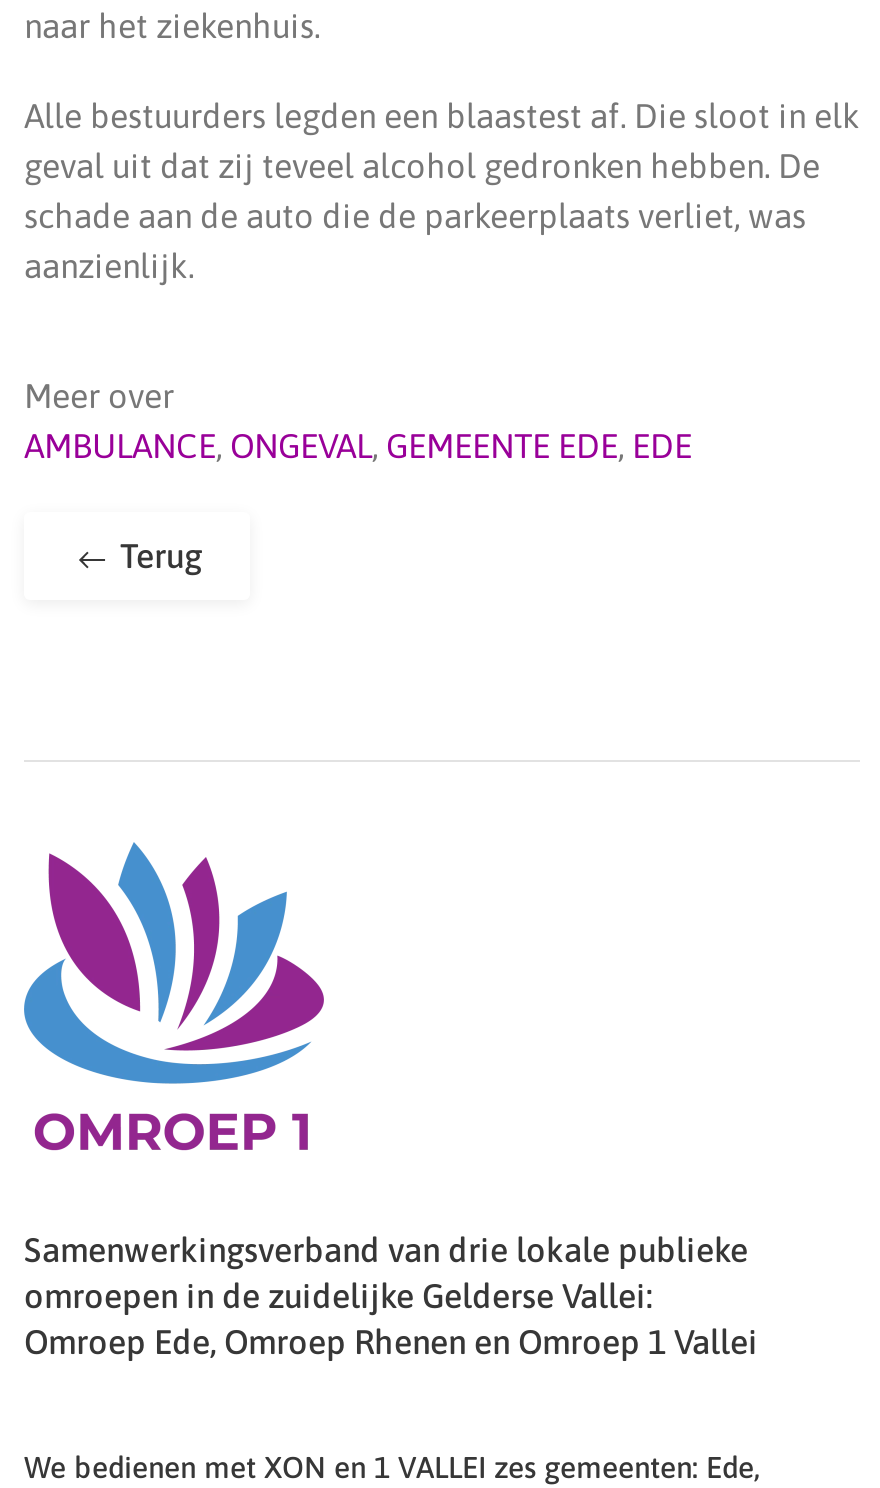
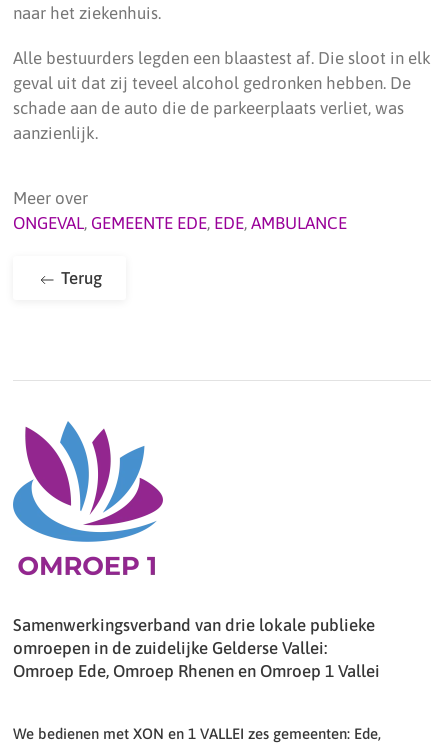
[24,426,692,466] AMBULANCE, ONGEVAL, GEMEENTE EDE, EDE -> [13,213,347,233] ONGEVAL, GEMEENTE EDE, EDE, AMBULANCE

